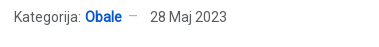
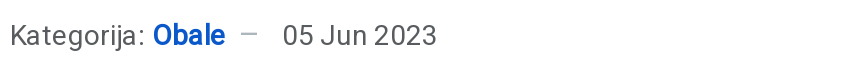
[14,9,227,25] Kategorija: Obale 28 Maj 2023 -> [10,19,438,51] Kategorija: Obale 05 Jun 2023

